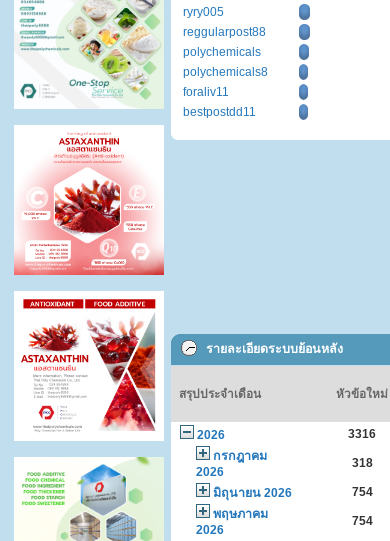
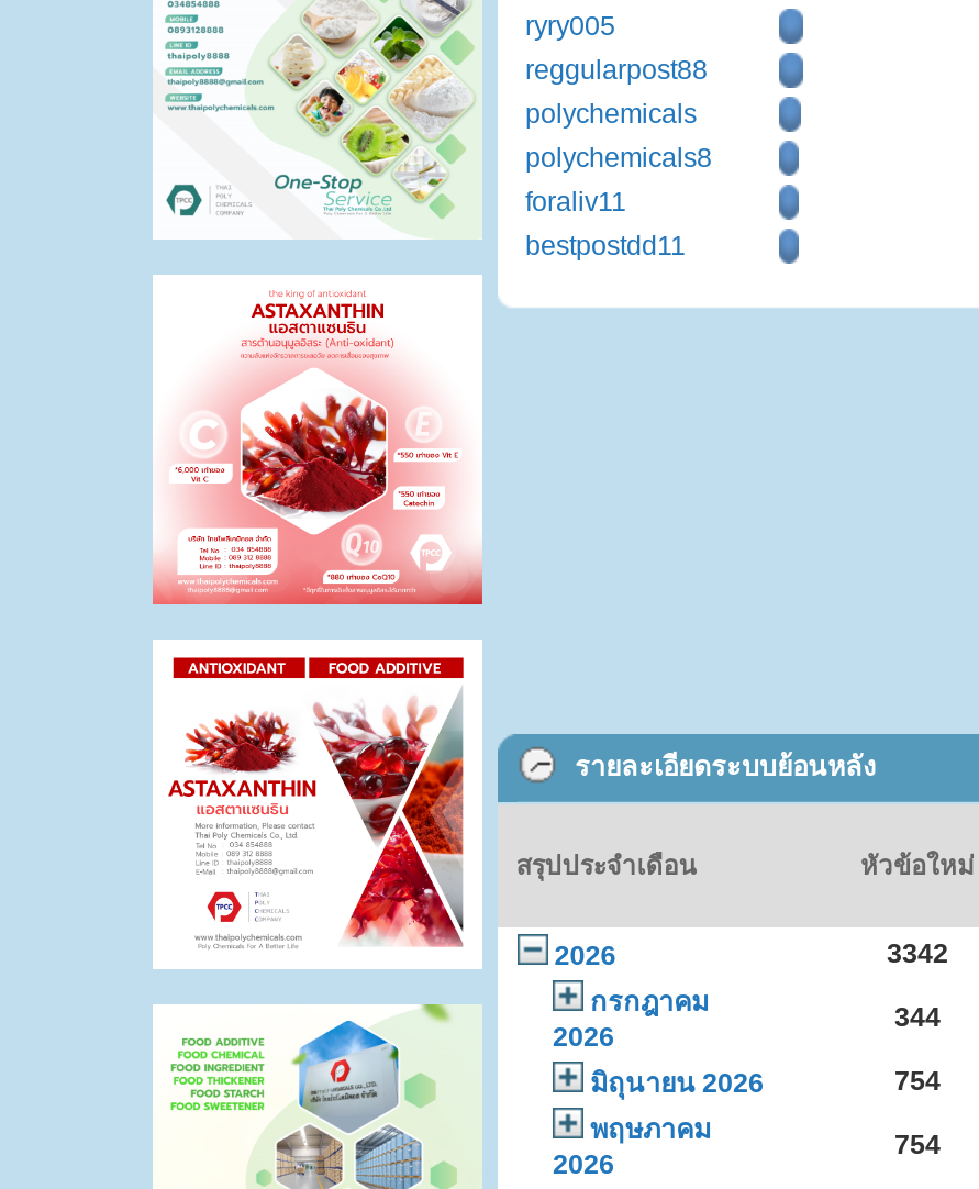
[348,427,376,441] 3316 -> [887,938,948,969] 3342
[351,456,372,470] 318 -> [894,1002,941,1033] 344

